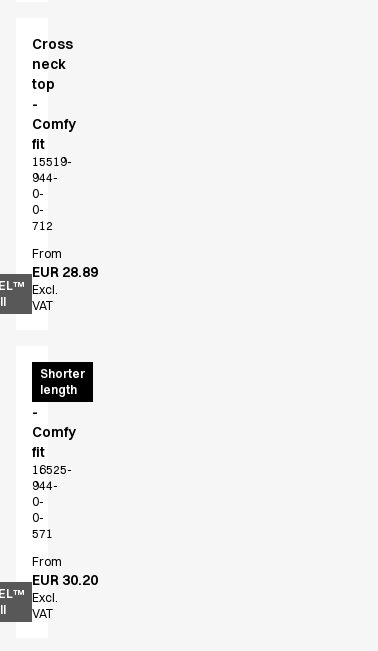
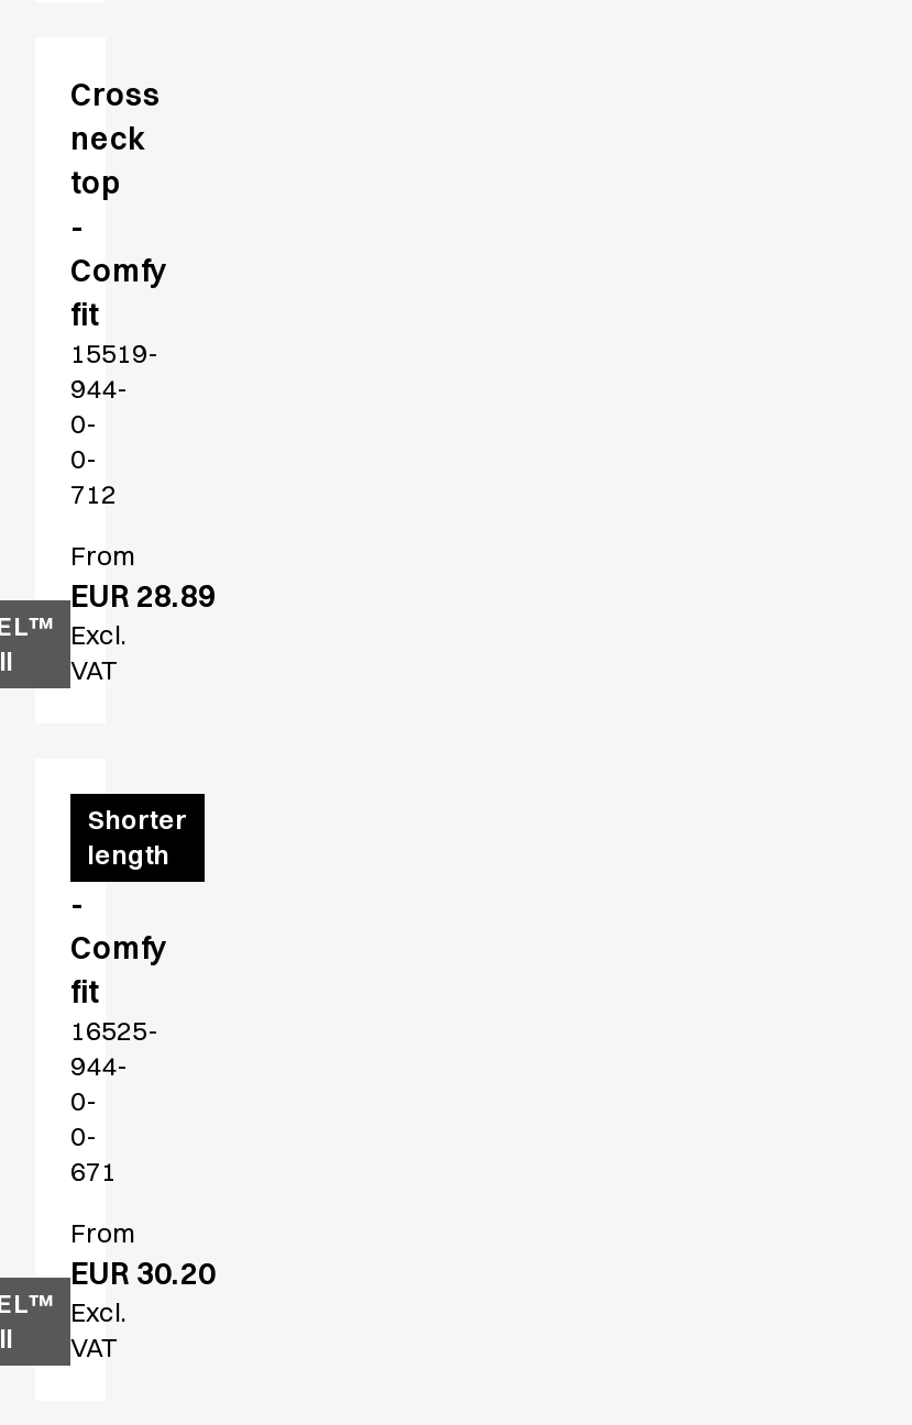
[32,526,53,541] 571 -> [70,1155,117,1187] 671

